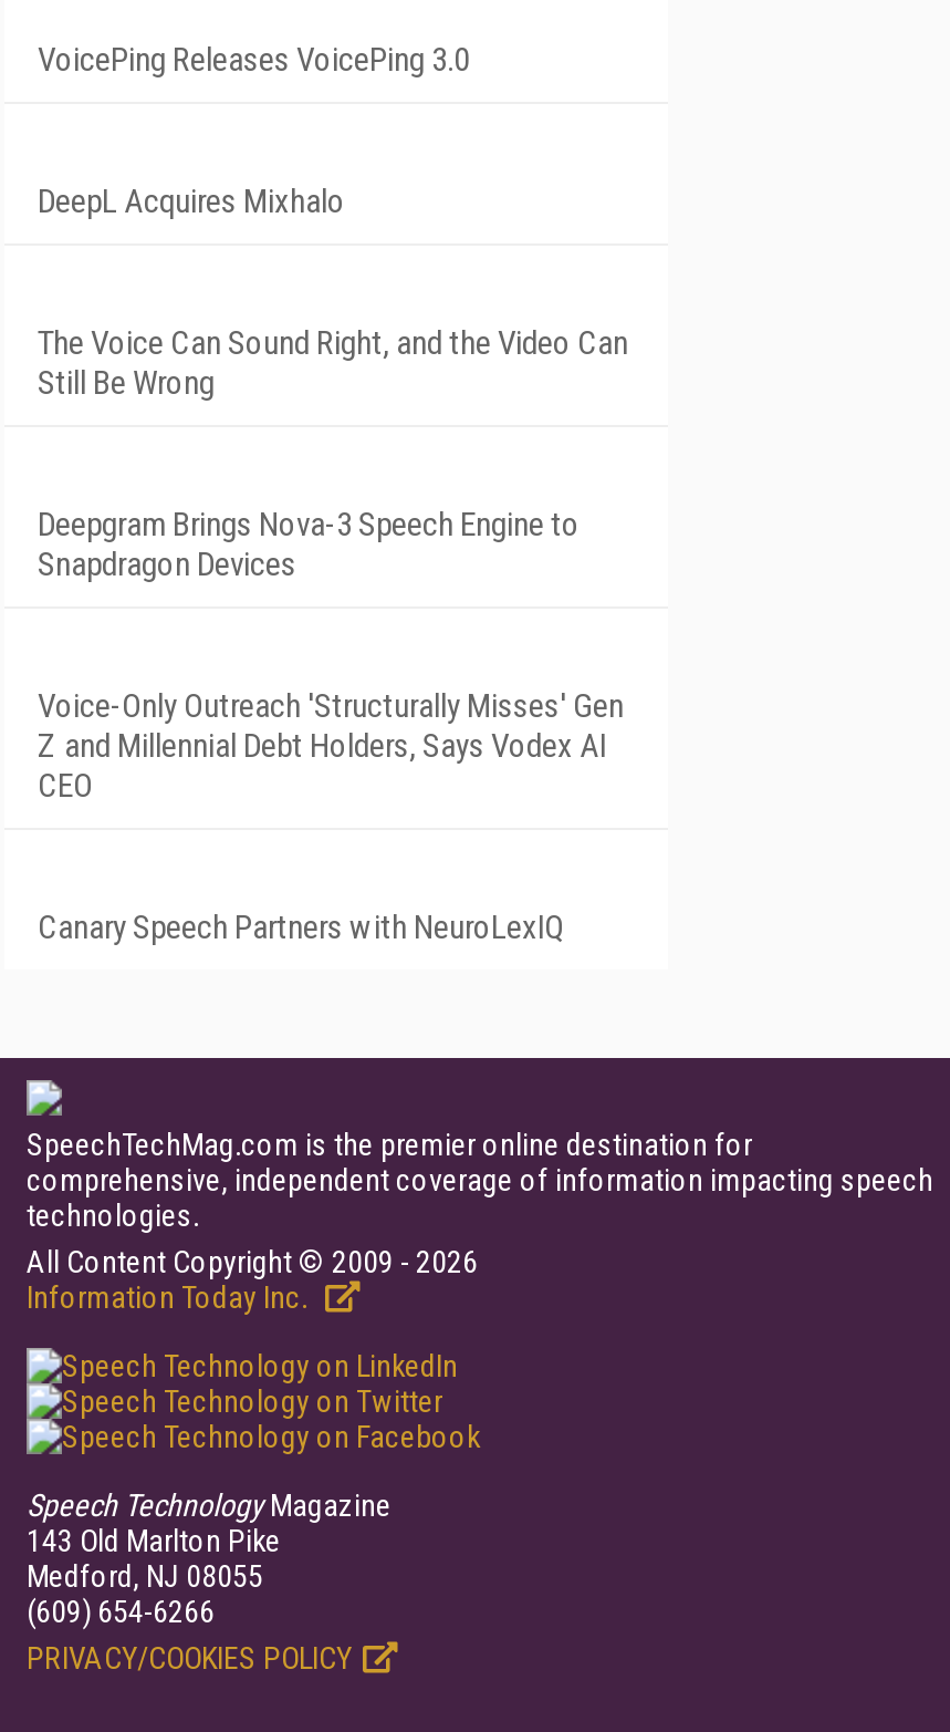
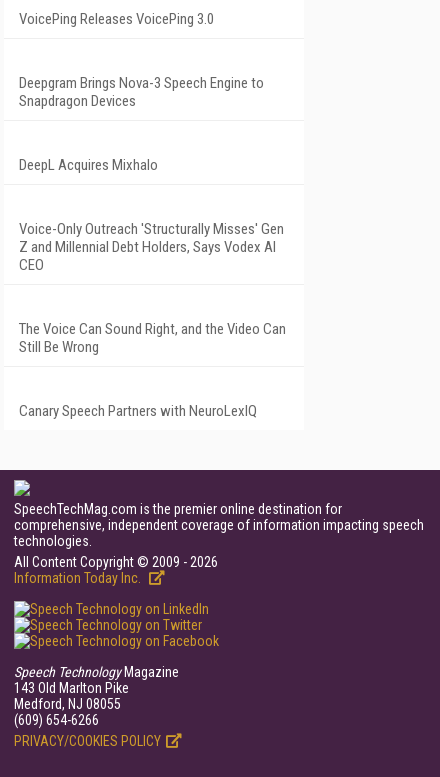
moved [38,182,345,221] -> [19,156,158,174]: DeepL Acquires Mixhalo
moved [38,323,628,403] -> [19,320,286,356]: The Voice Can Sound Right, and the Video Can | Still Be Wrong
moved [38,505,580,584] -> [19,74,264,110]: Deepgram Brings Nova-3 Speech Engine to | Snapdragon Devices
moved [38,686,624,806] -> [19,220,284,274]: Voice-Only Outreach 'Structurally Misses' Gen | Z and Millennial Debt Holders, Says Vodex AI | CEO

